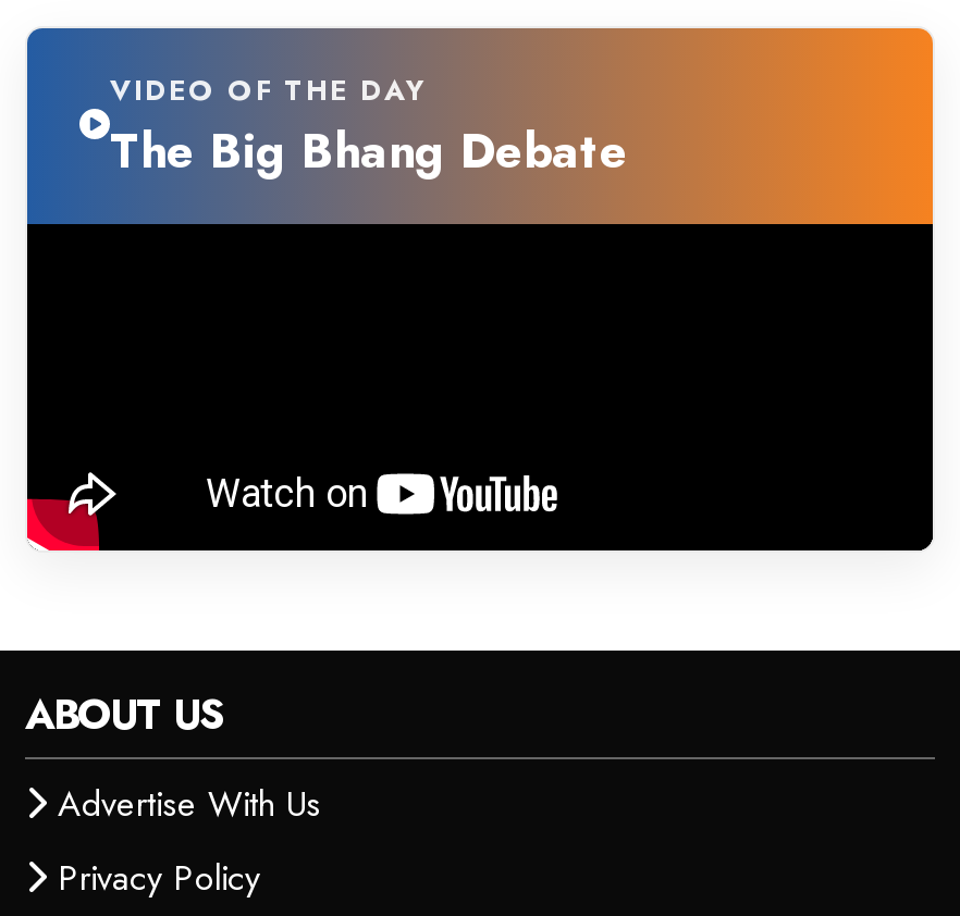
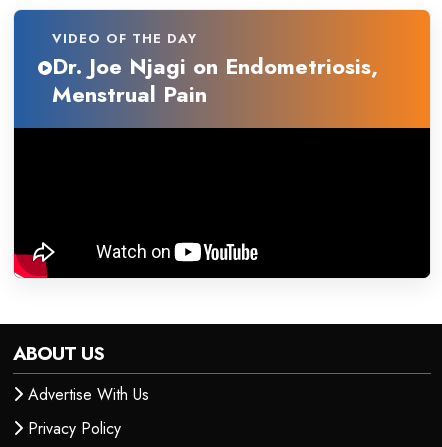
[110,114,628,184] The Big Bhang Debate -> [52,49,378,109] Dr. Joe Njagi on Endometriosis, | Menstrual Pain

